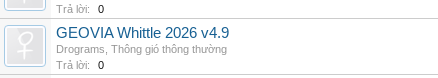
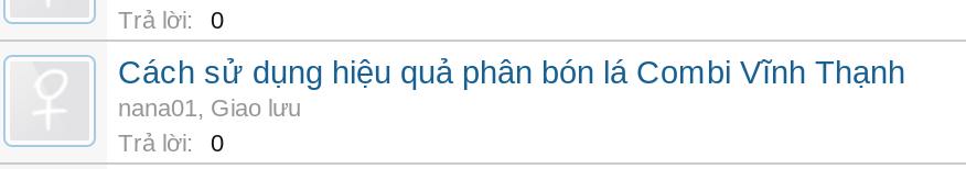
[56,25,229,55] GEOVIA Whittle 2026 v4.9 | Drograms, Thông gió thông thường -> [118,55,905,121] Cách sử dụng hiệu quả phân bón lá Combi Vĩnh Thạnh | nana01, Giao lưu

